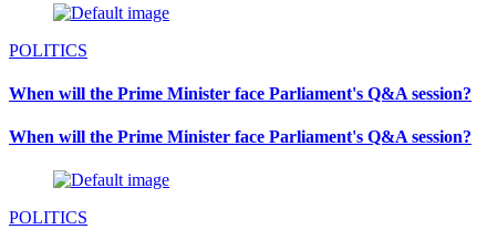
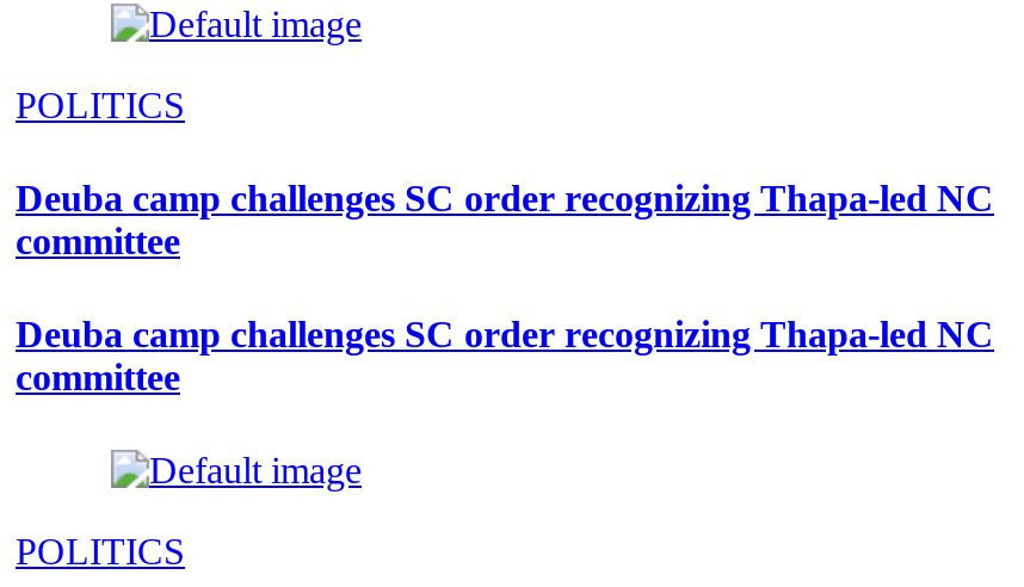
[9,84,472,103] When will the Prime Minister face Parliament's Q&A session? -> [16,177,994,261] Deuba camp challenges SC order recognizing Thapa-led NC | committee
[9,127,472,146] When will the Prime Minister face Parliament's Q&A session? -> [16,314,994,398] Deuba camp challenges SC order recognizing Thapa-led NC | committee

